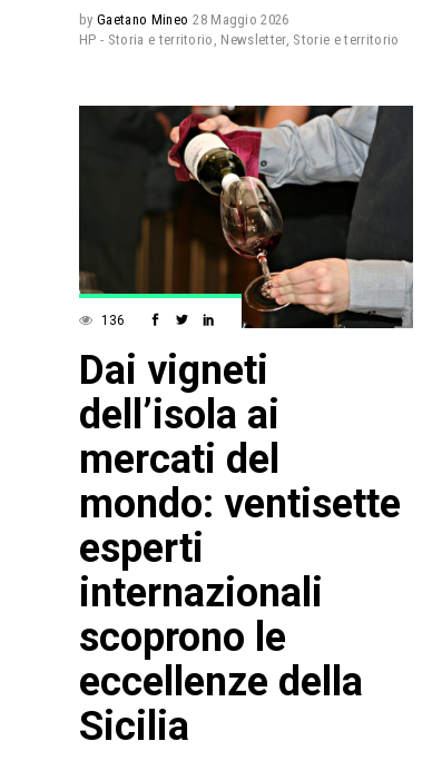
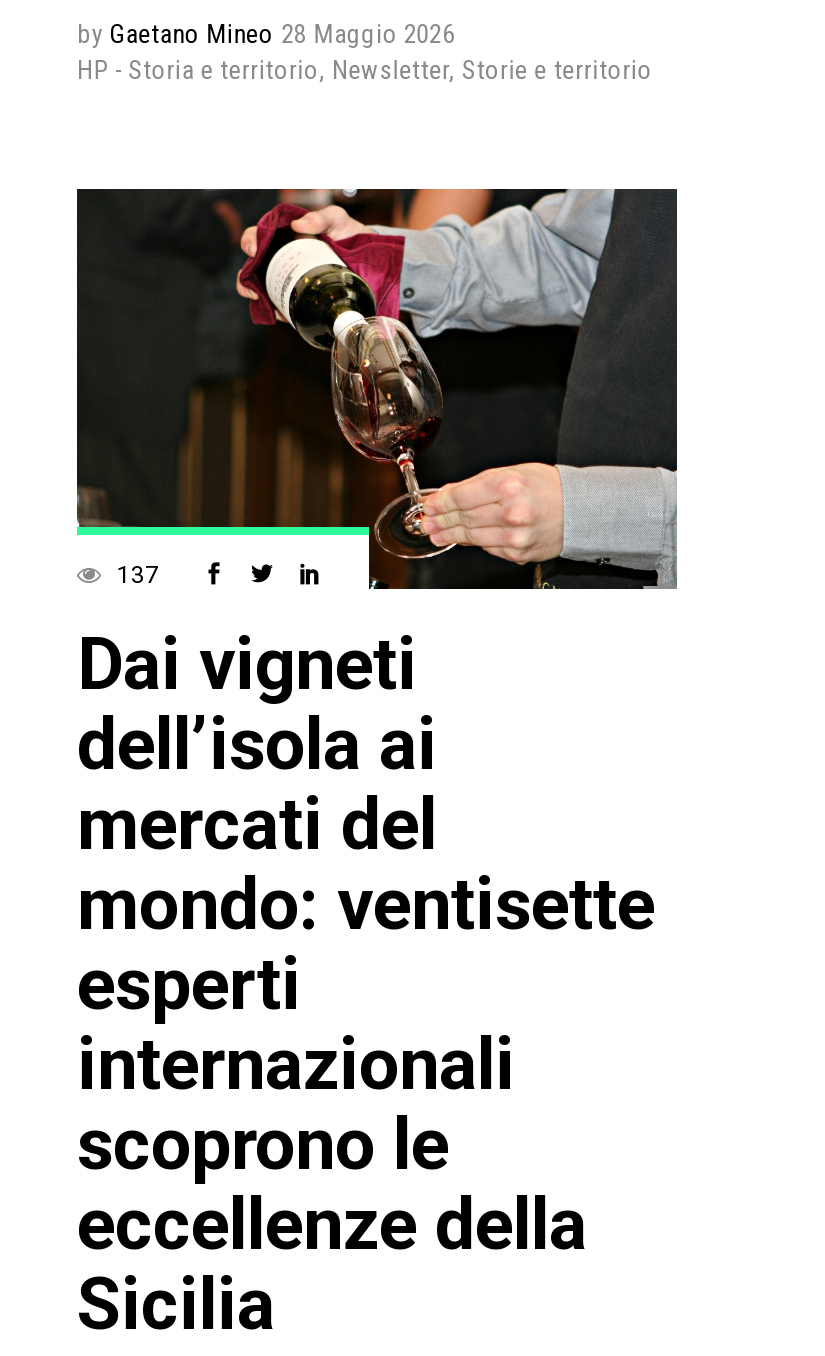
[101,313,125,329] 136 -> [117,560,159,588] 137

